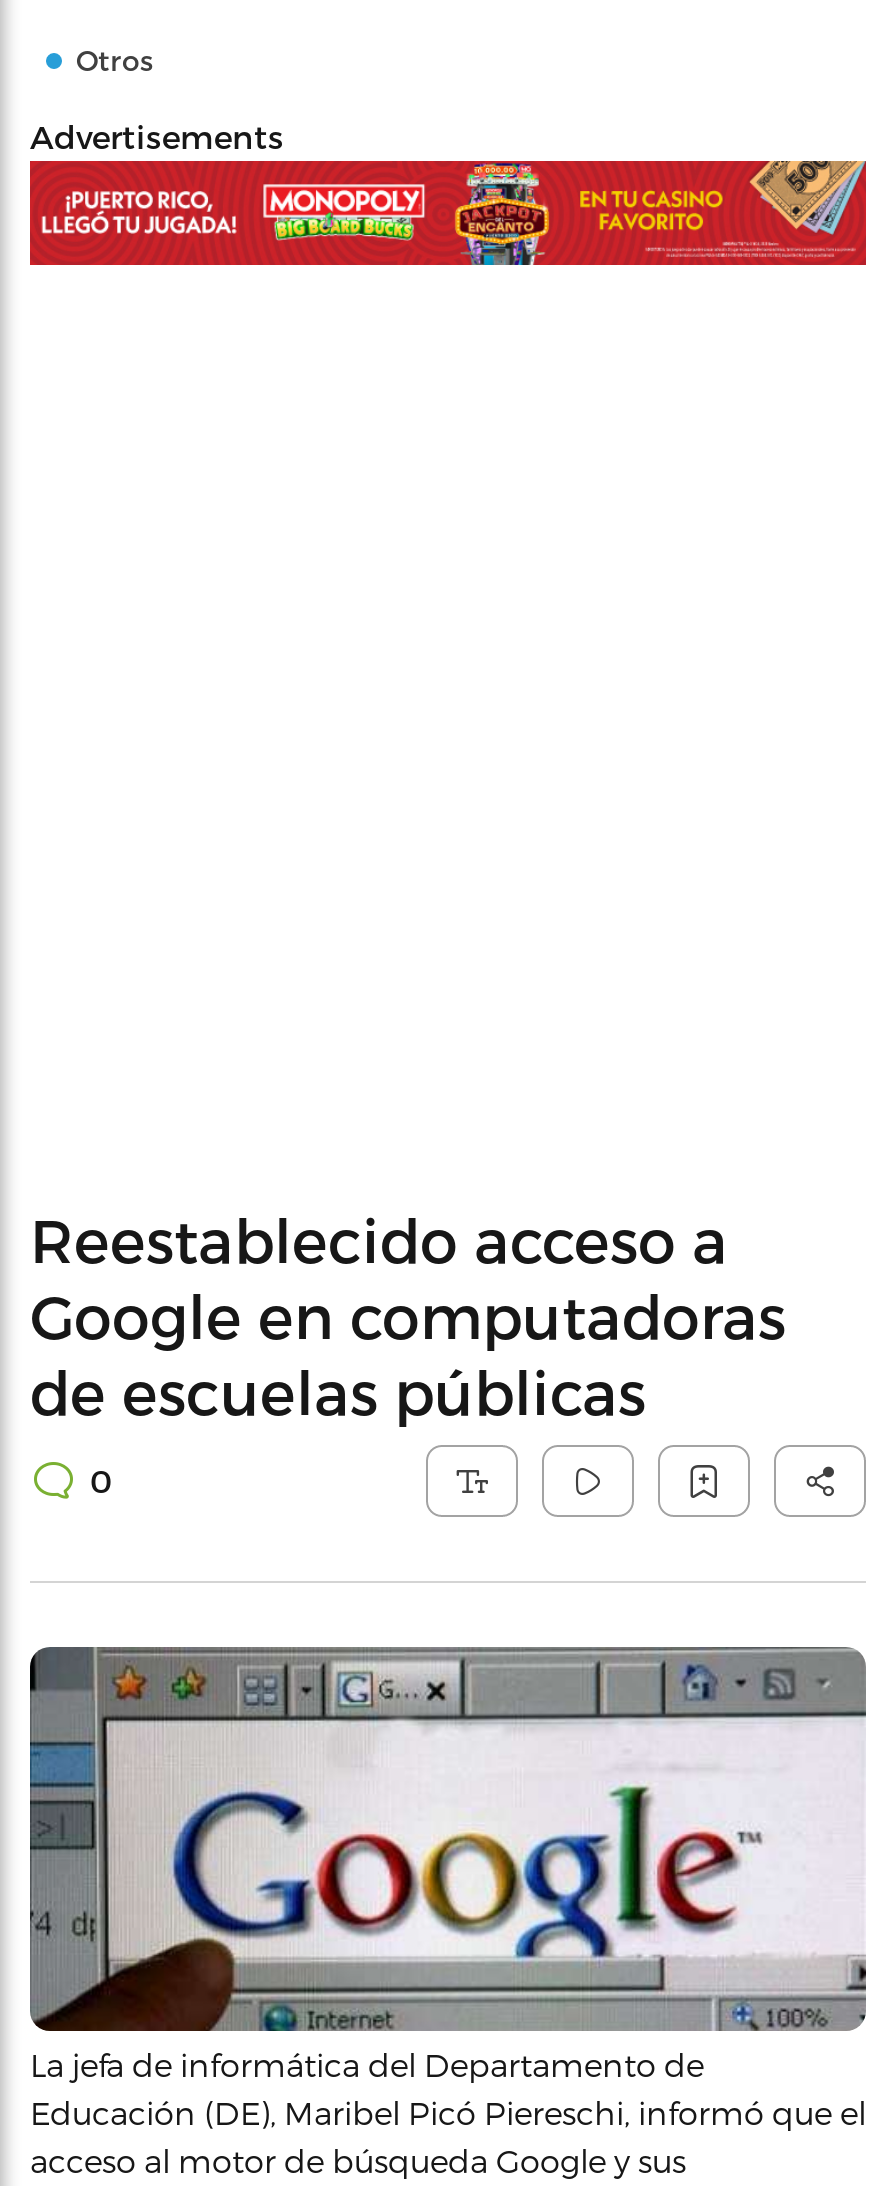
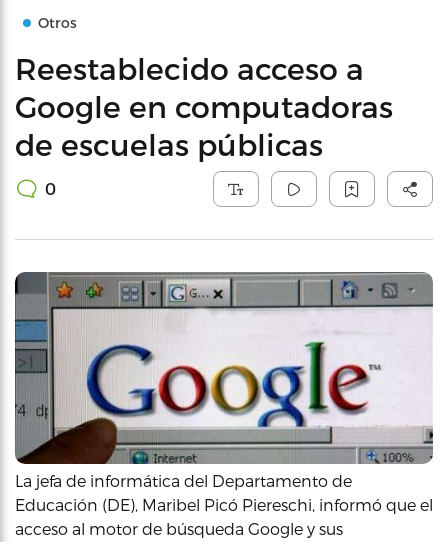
[30,117,284,155] Advertisements -> none
[28,159,868,267] [image] -> none

